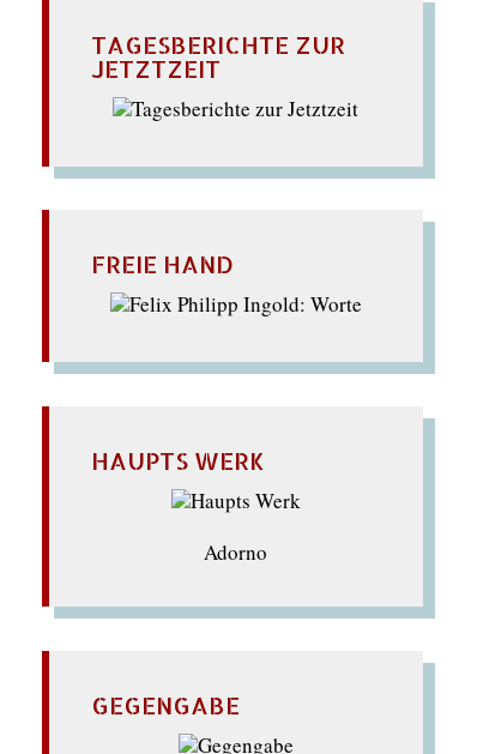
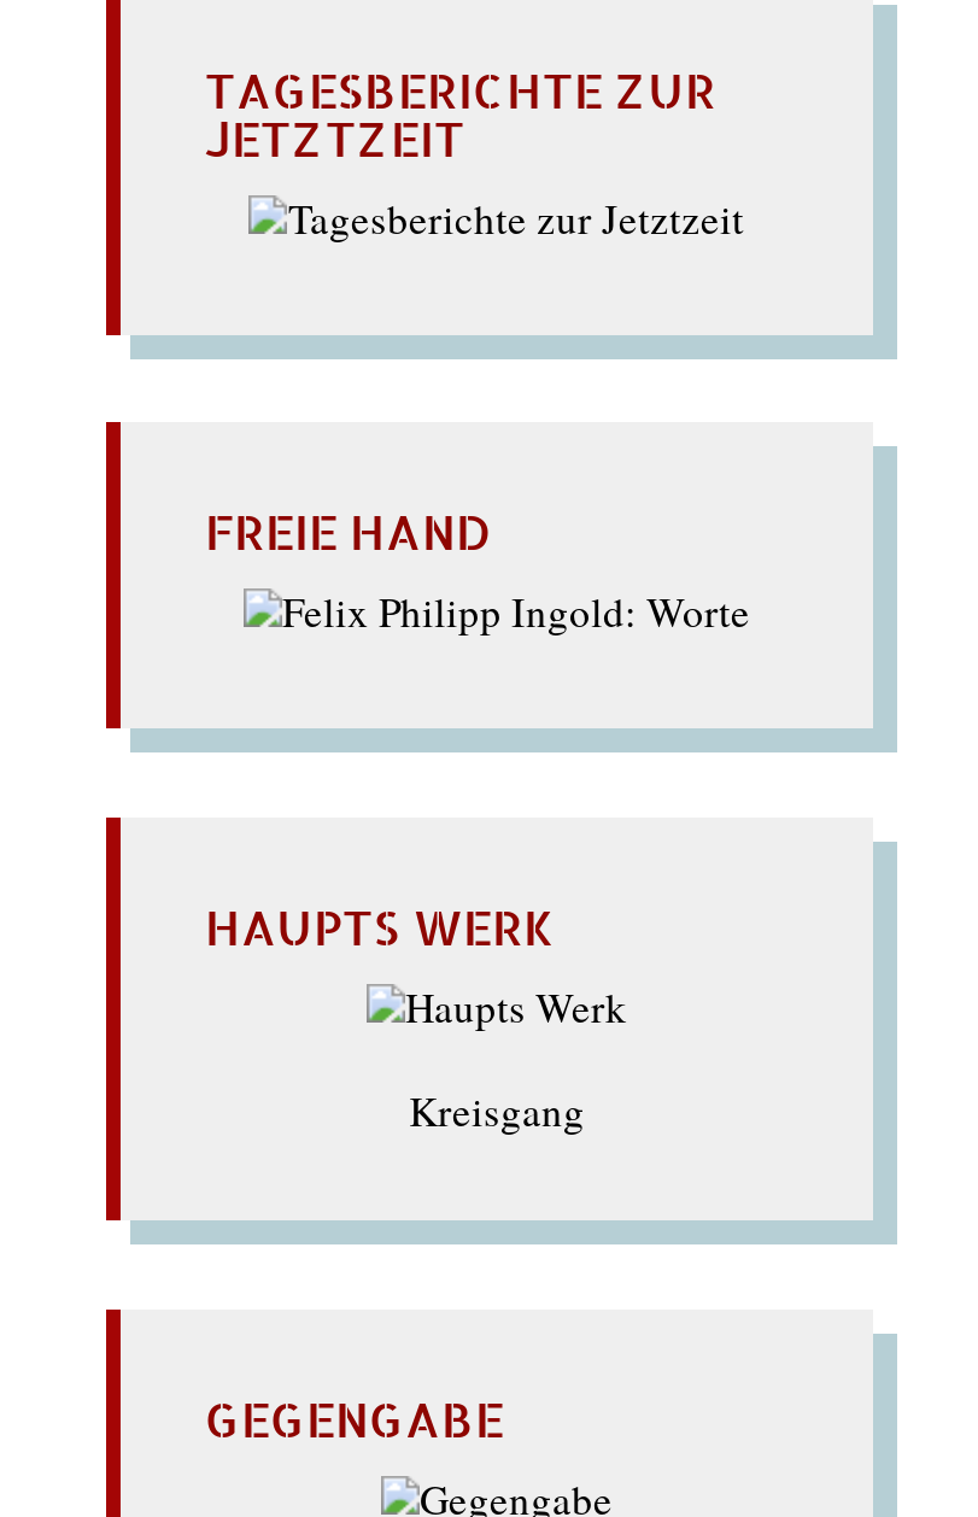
[204,538,268,566] Adorno -> [409,1083,585,1138] Kreisgang

